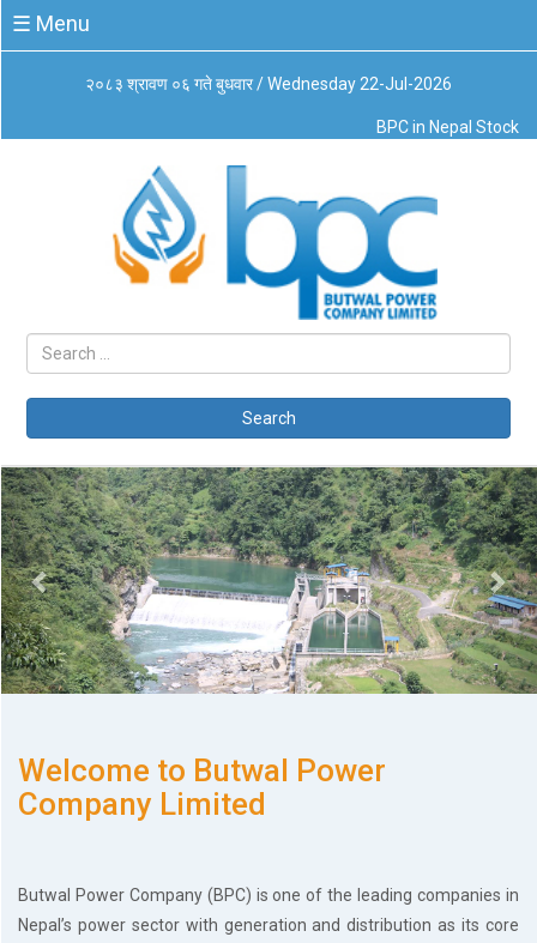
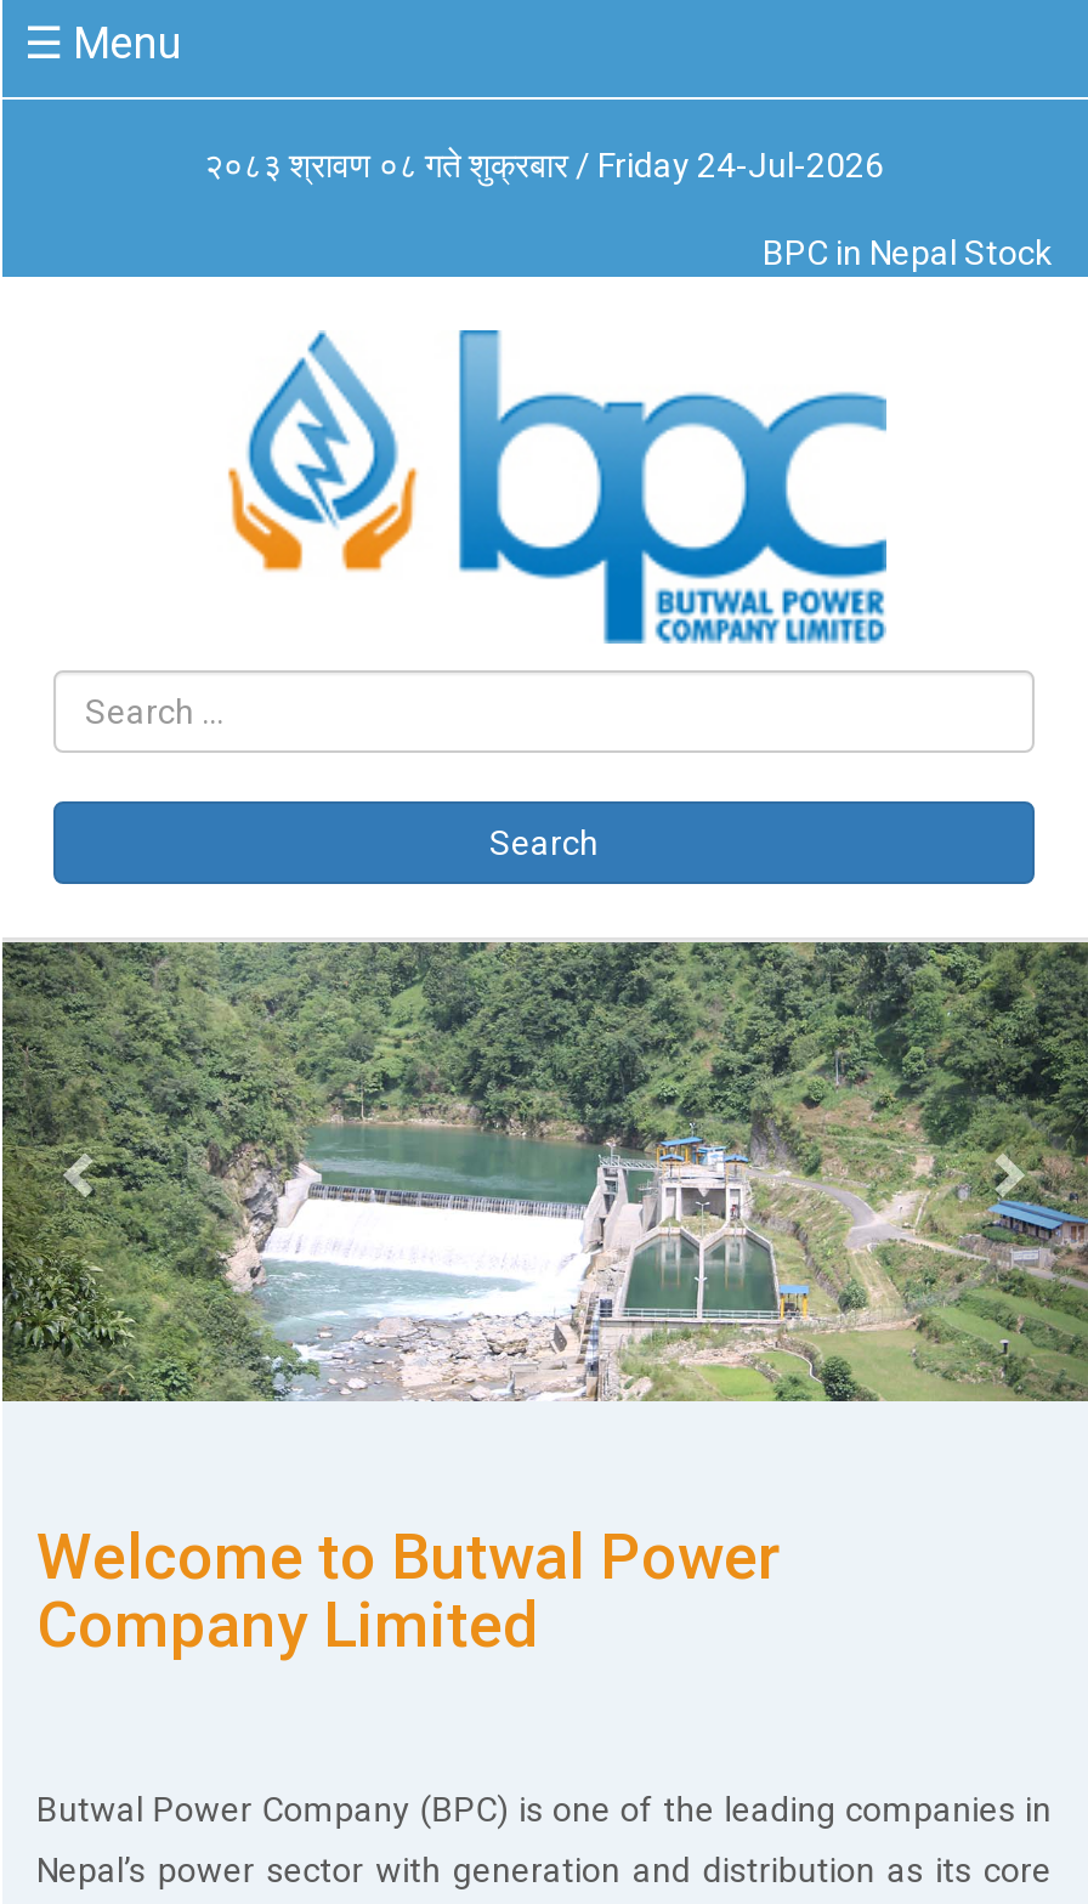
[85,74,452,93] २०८३ श्रावण ०६ गते बुधवार / Wednesday 22-Jul-2026 -> [204,146,884,185] २०८३ श्रावण ०८ गते शुक्रबार / Friday 24-Jul-2026

